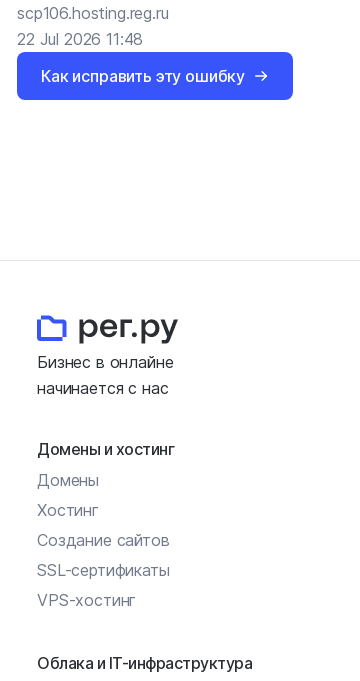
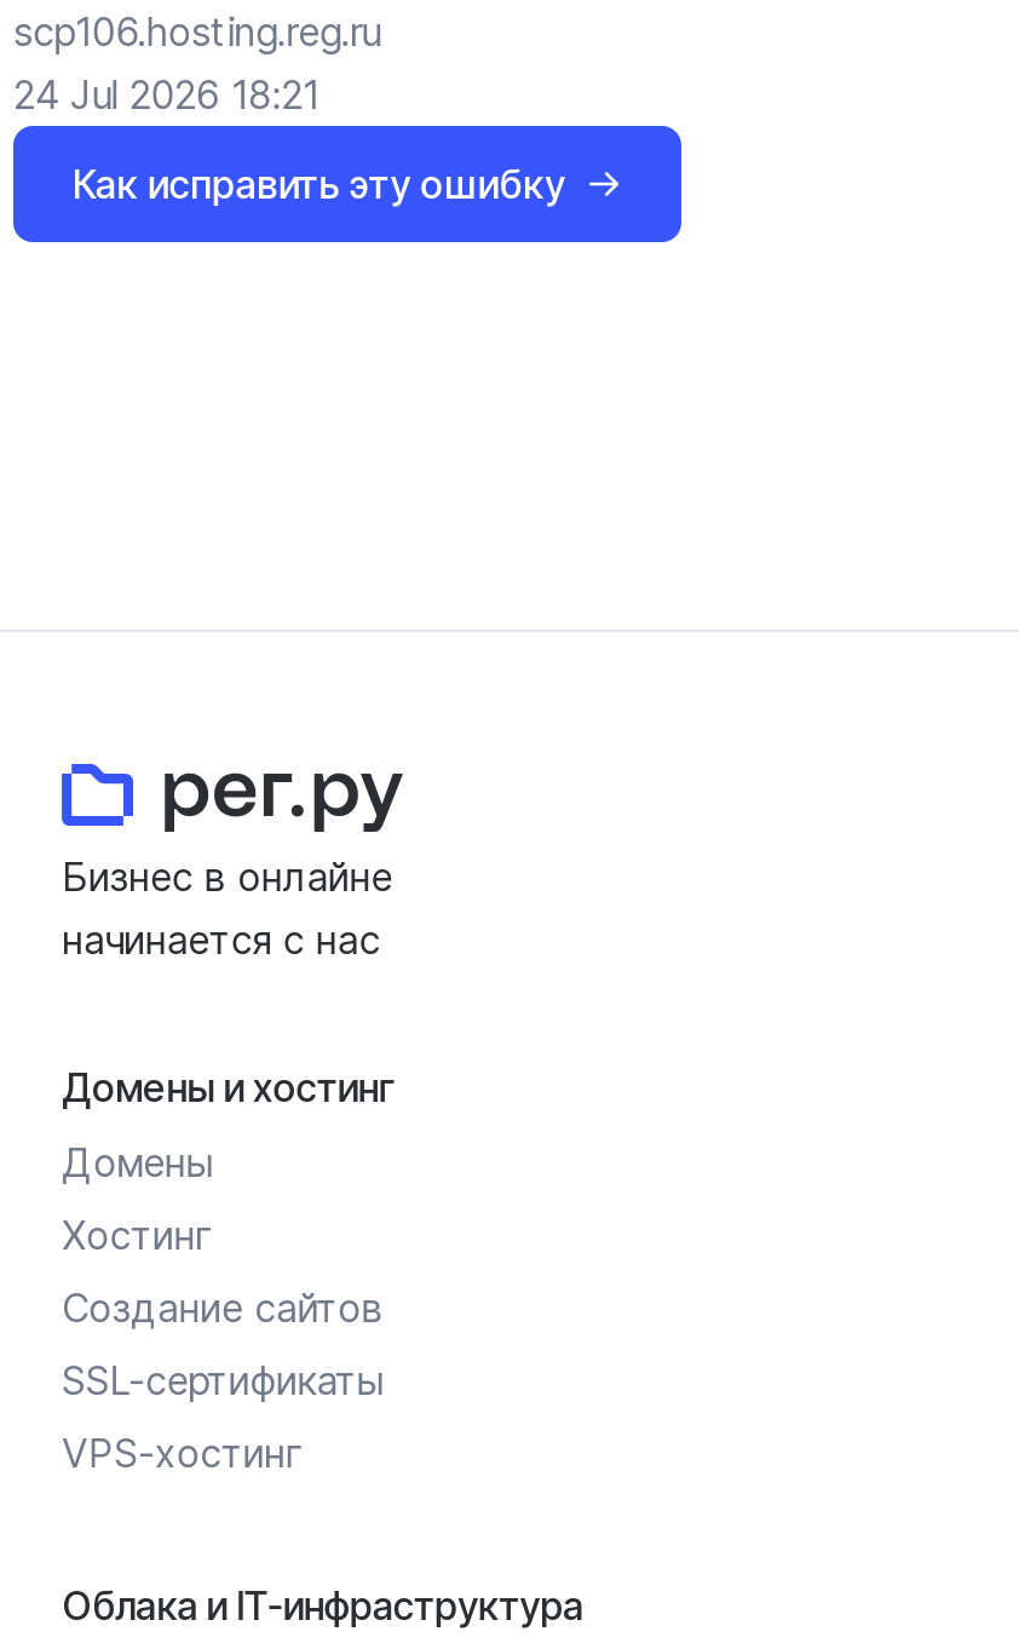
[17,29,143,49] 22 Jul 2026 11:48 -> [13,70,319,119] 24 Jul 2026 18:21

